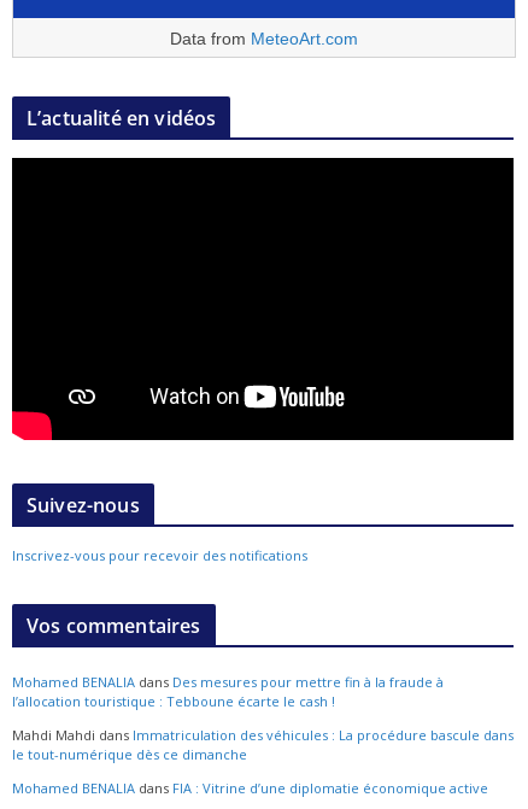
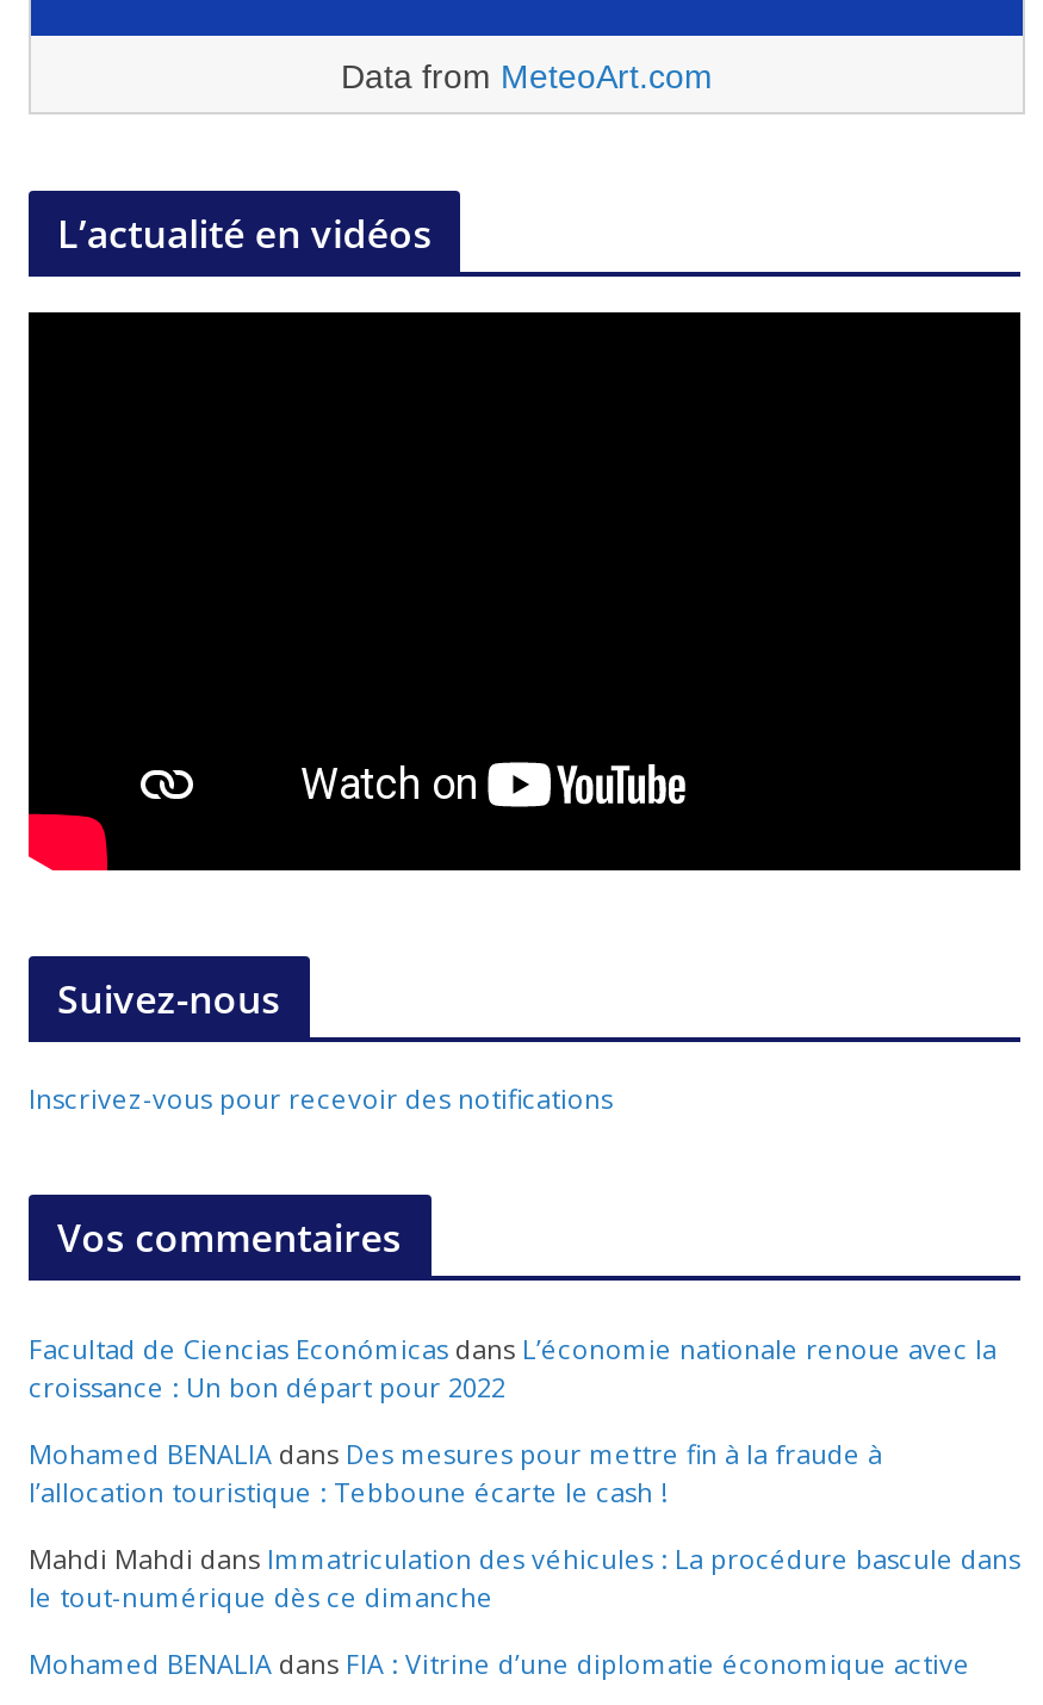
none -> [29,1330,997,1404] Facultad de Ciencias Económicas dans L’économie nationale renoue avec la | croissance : Un bon départ pour 2022

